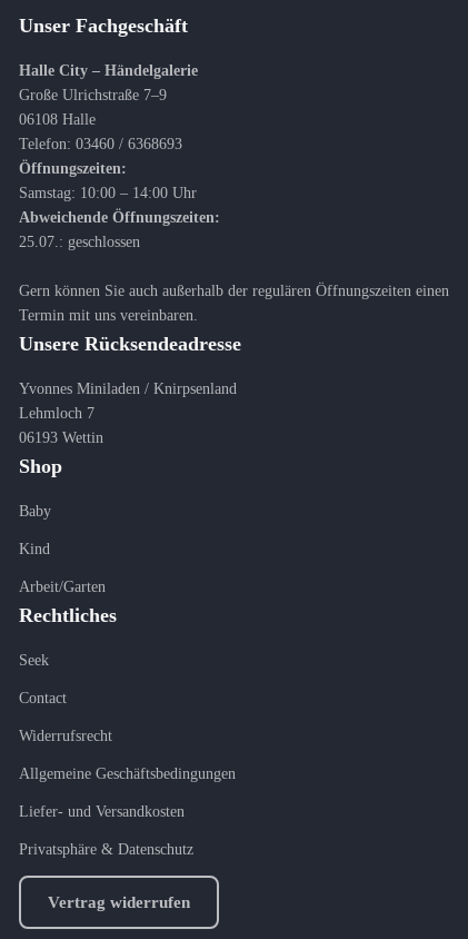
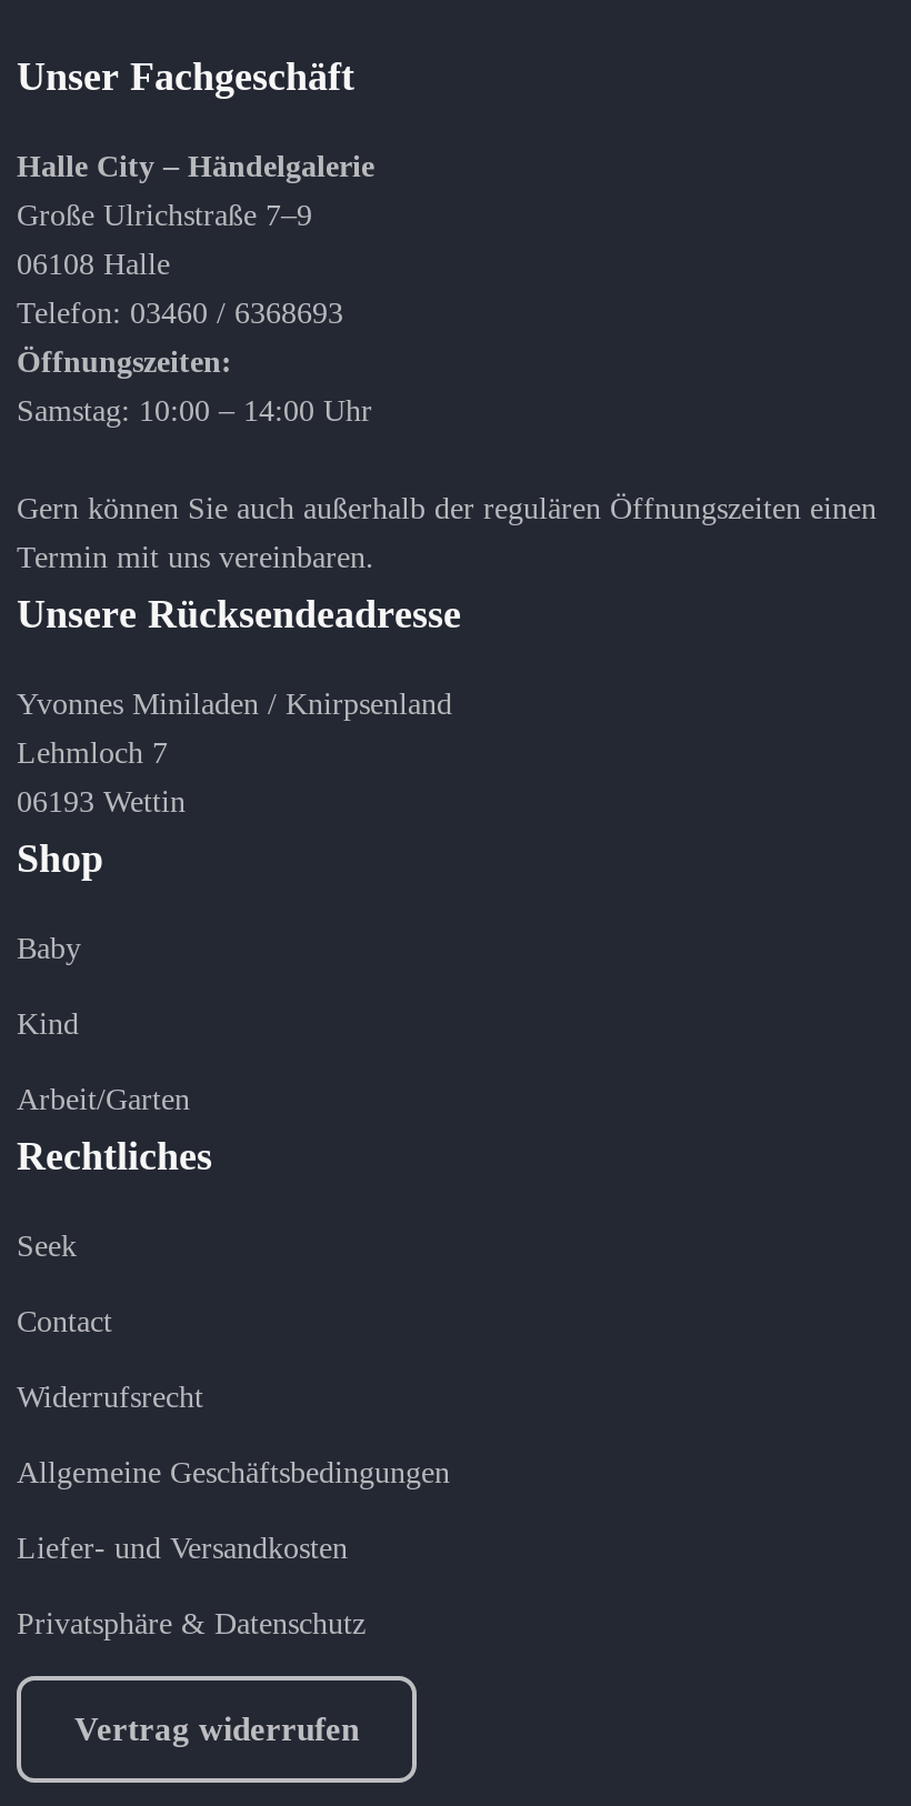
[19,209,220,251] Abweichende Öffnungszeiten: | 25.07.: geschlossen -> none

